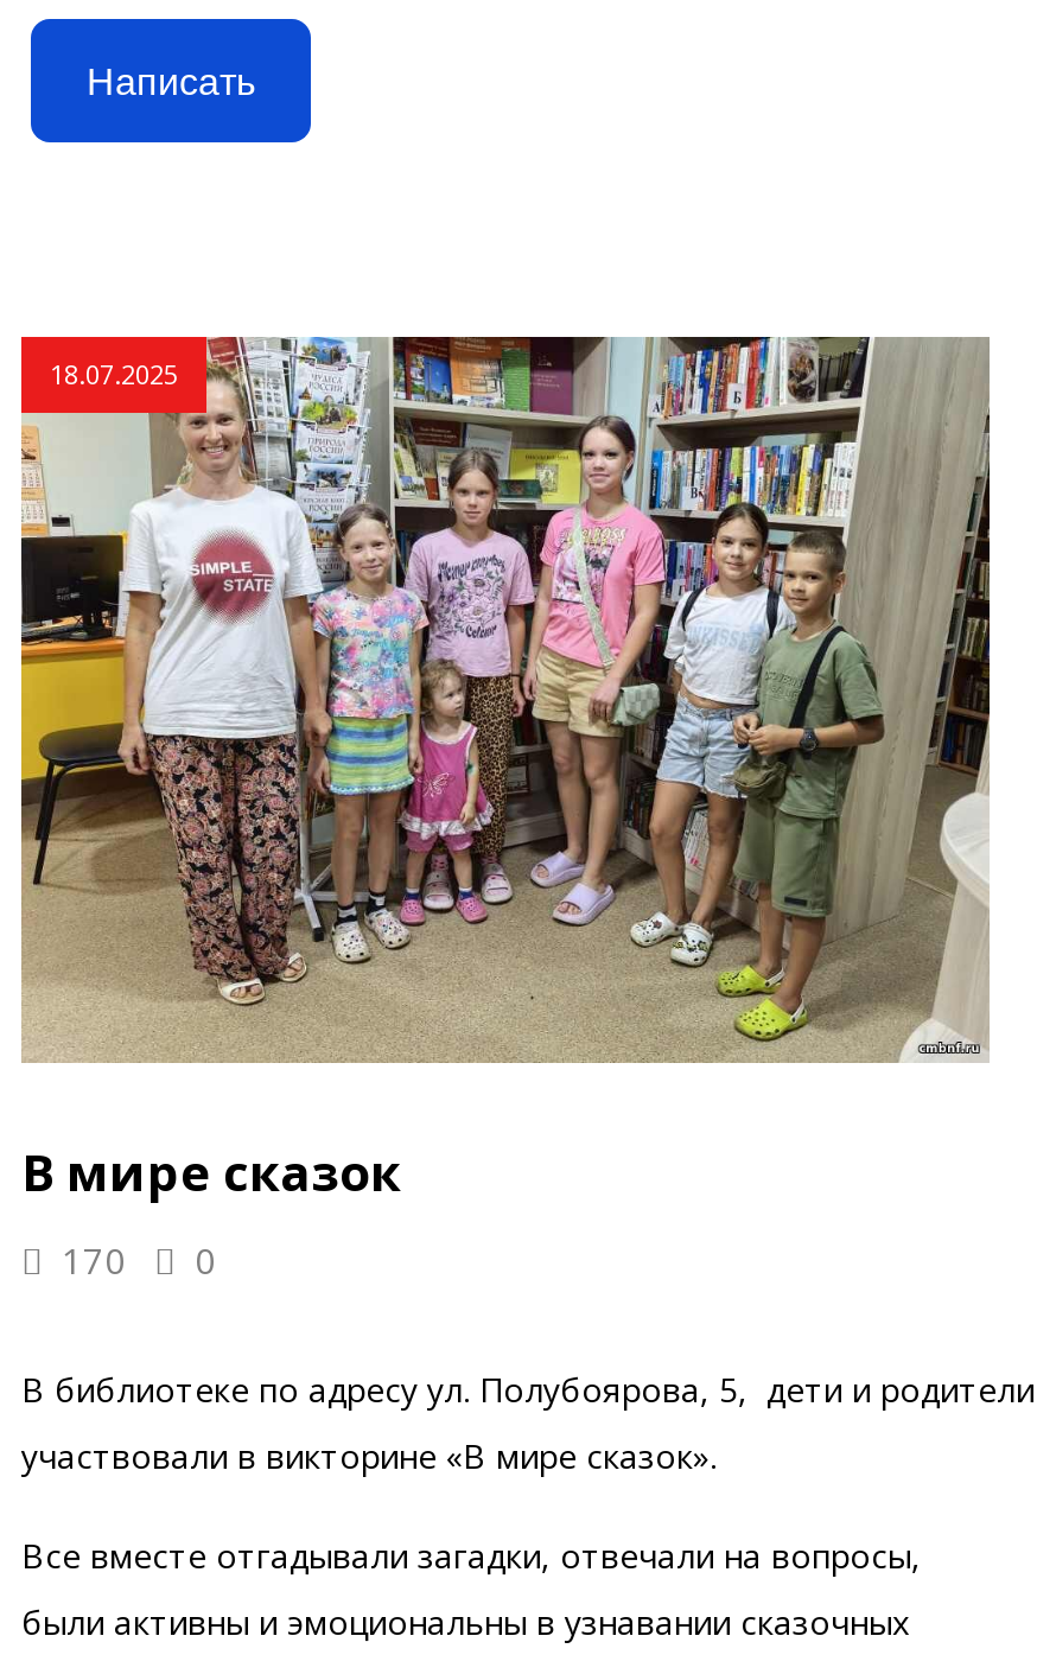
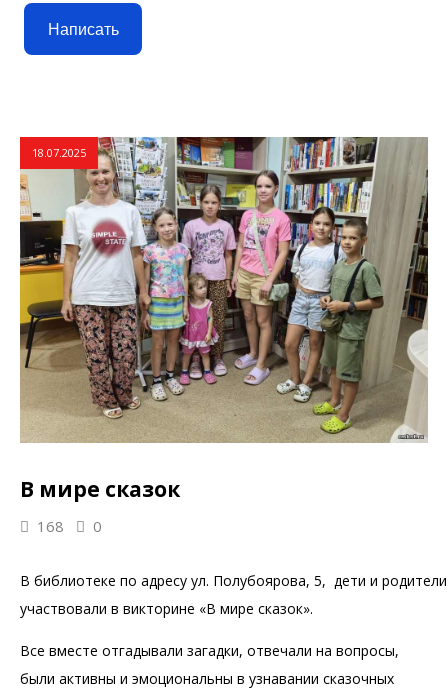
[62,1236,216,1284] 170 0 -> [37,516,102,536] 168 0

